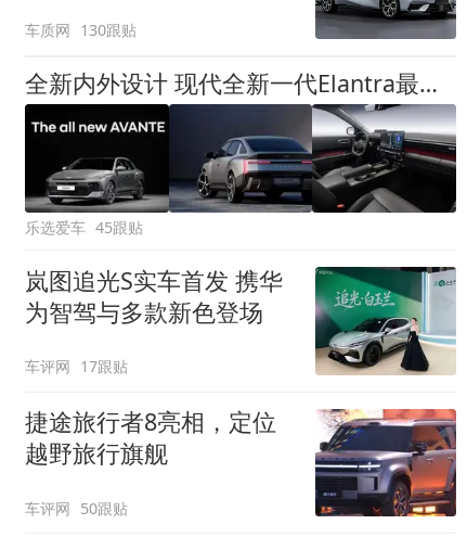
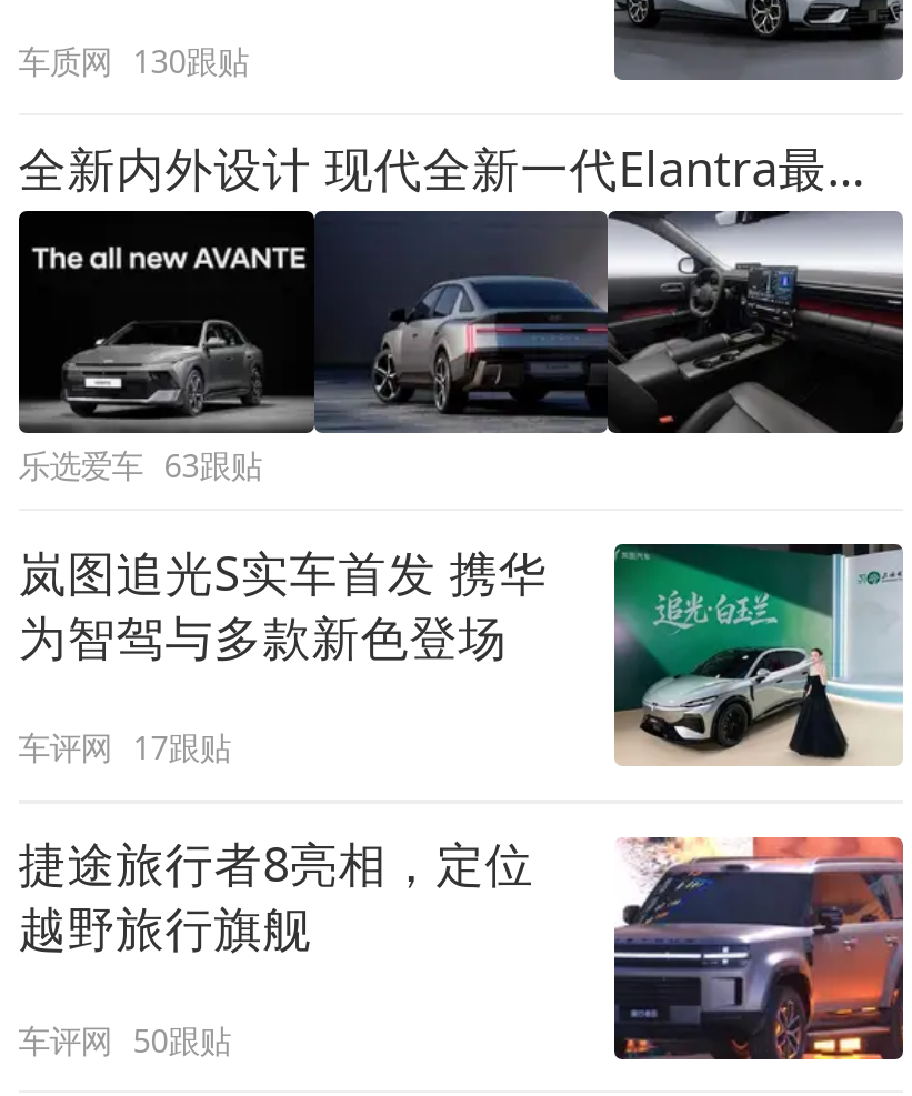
[25,218,143,238] 乐选爱车 45跟贴 -> [18,443,262,485] 乐选爱车 63跟贴

